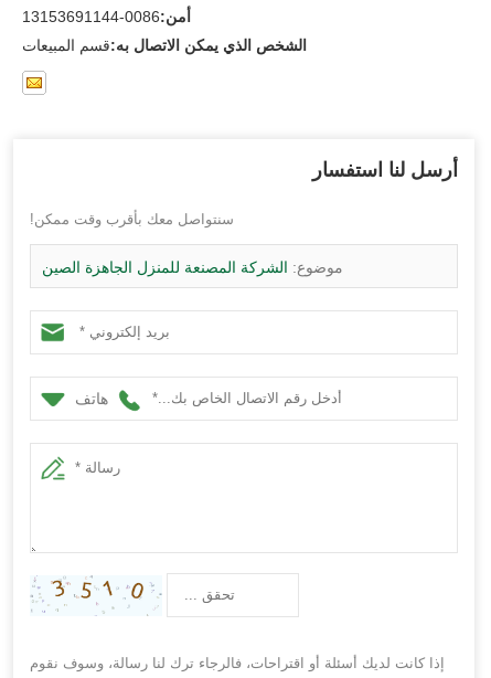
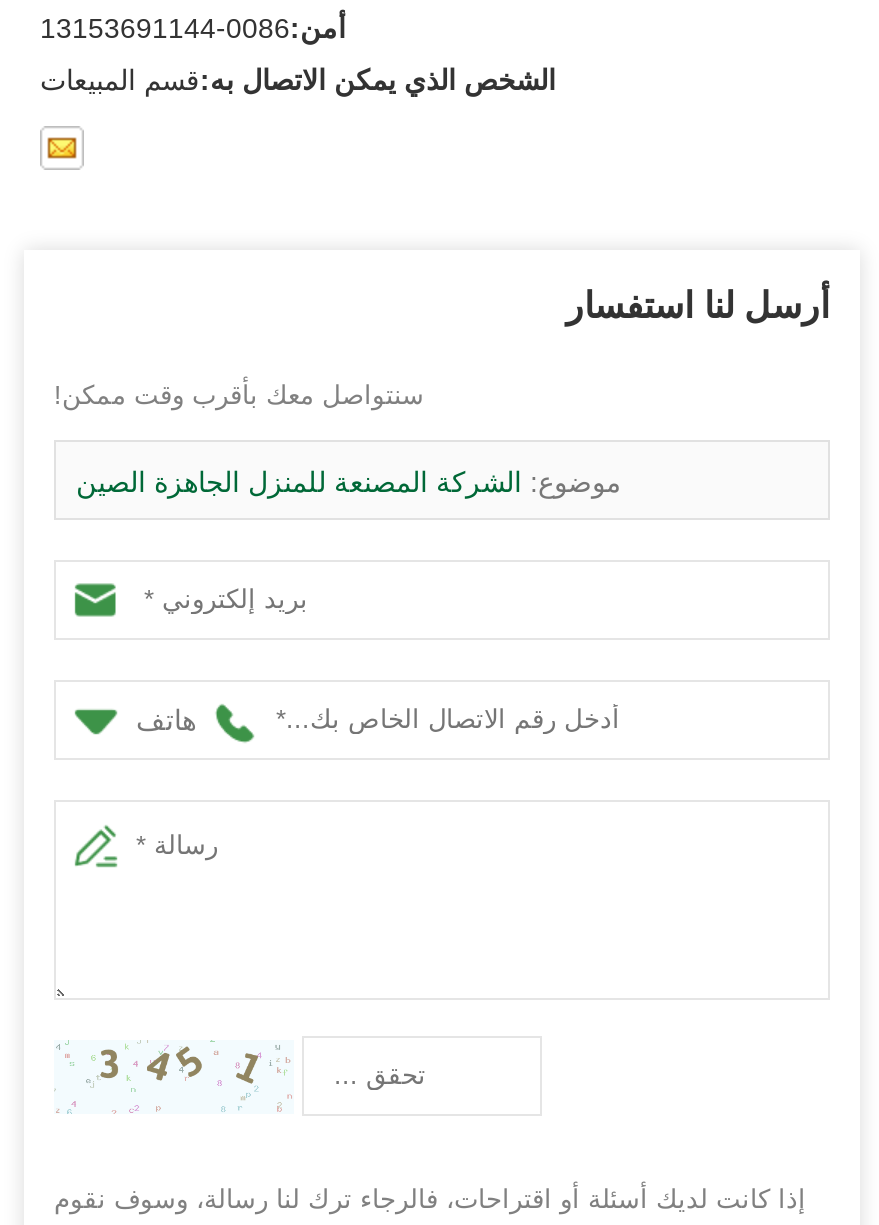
[30,575,162,616] [image] -> [56,1040,260,1114] [image]

